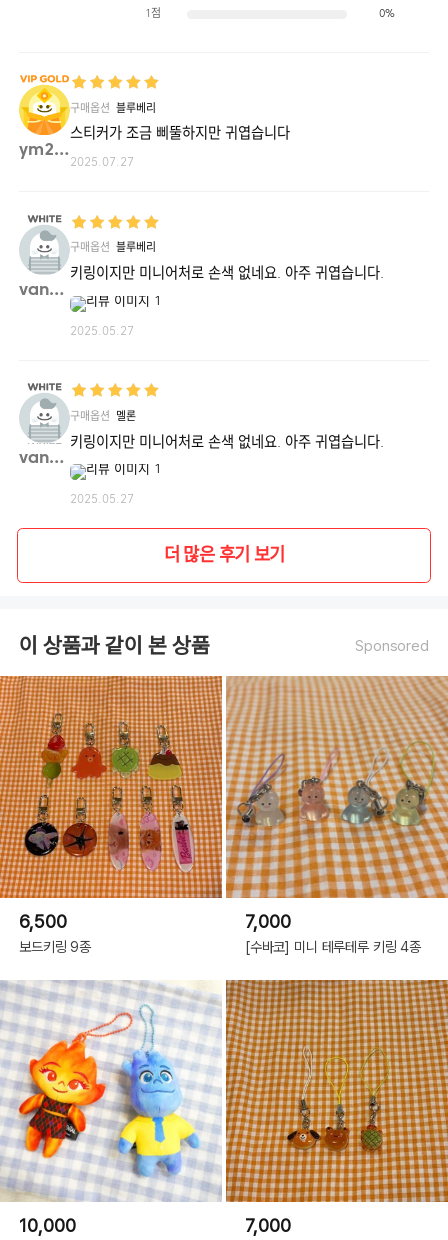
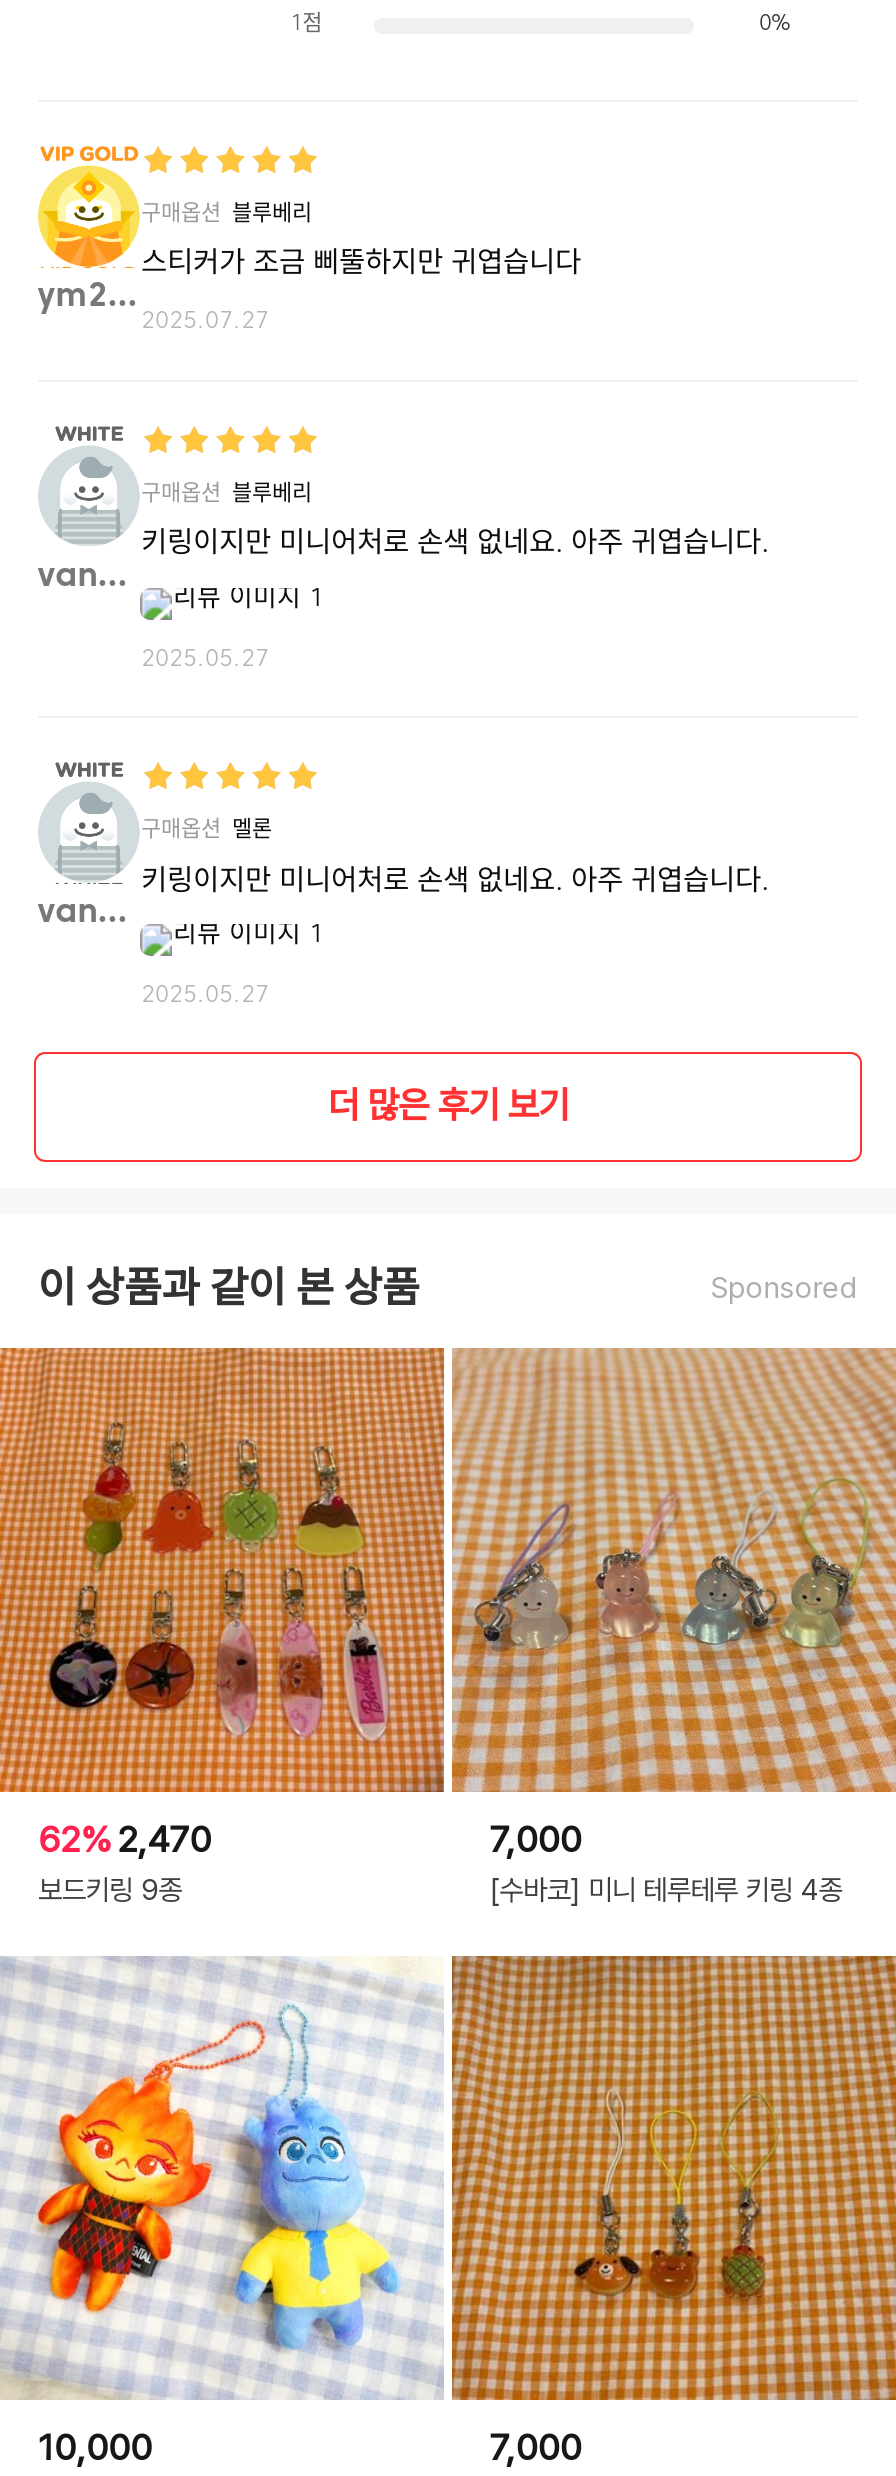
[19,911,67,932] 6,500 -> [38,1818,211,1860] 62% 2,470

